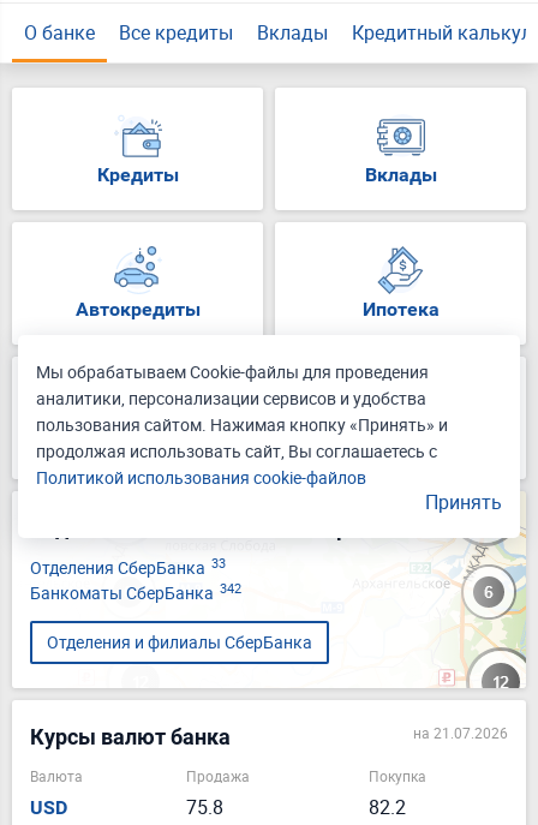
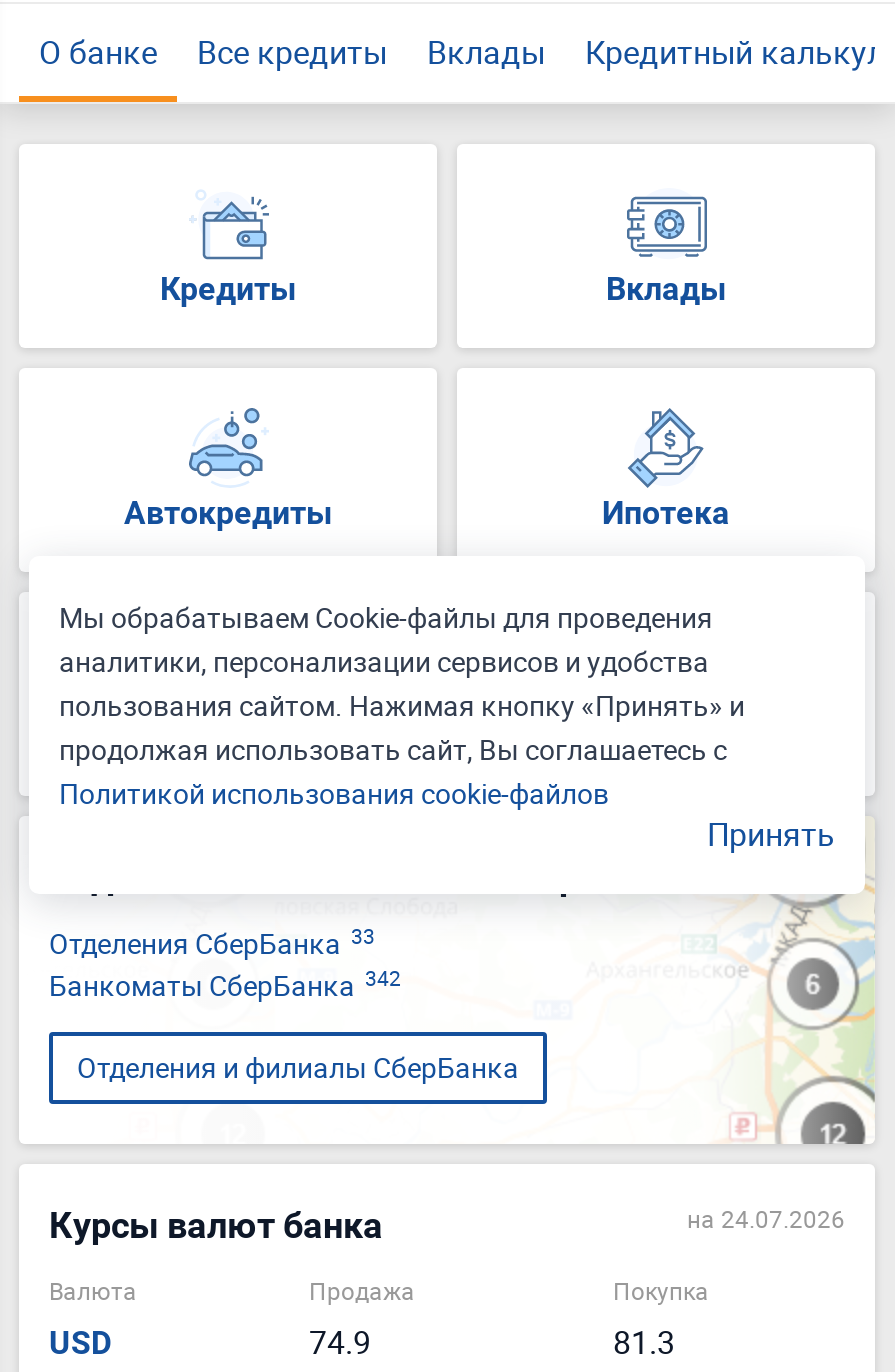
[413,723,508,742] на 21.07.2026 -> [687,1202,845,1234] на 24.07.2026
[186,794,223,820] 75.8 -> [309,1320,371,1364] 74.9
[369,794,406,820] 82.2 -> [613,1320,675,1364] 81.3

